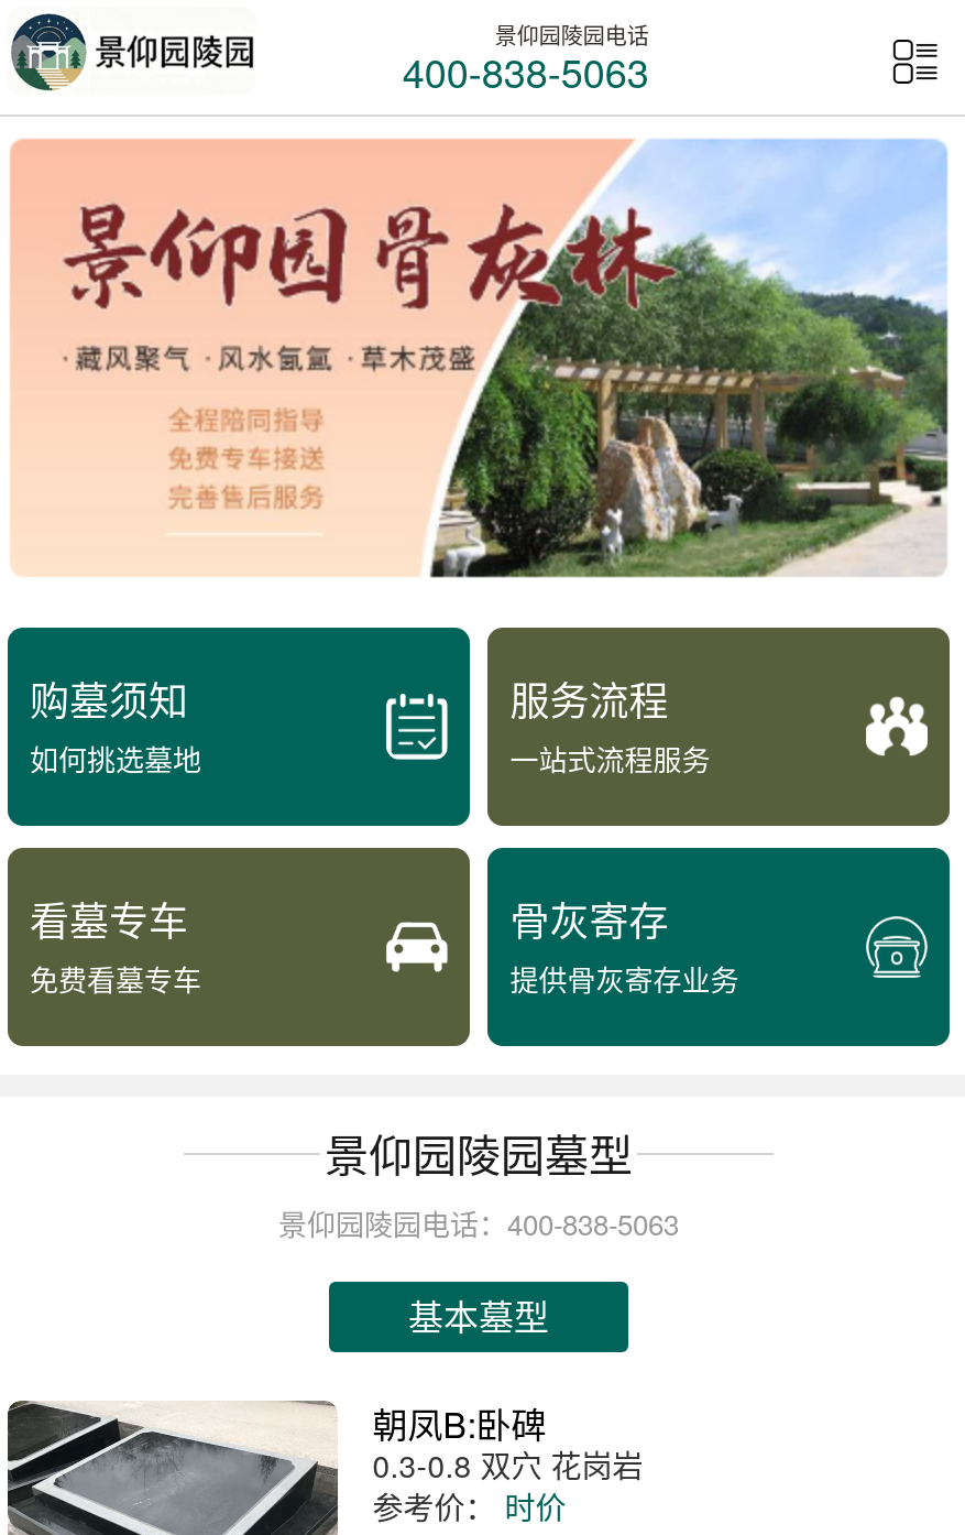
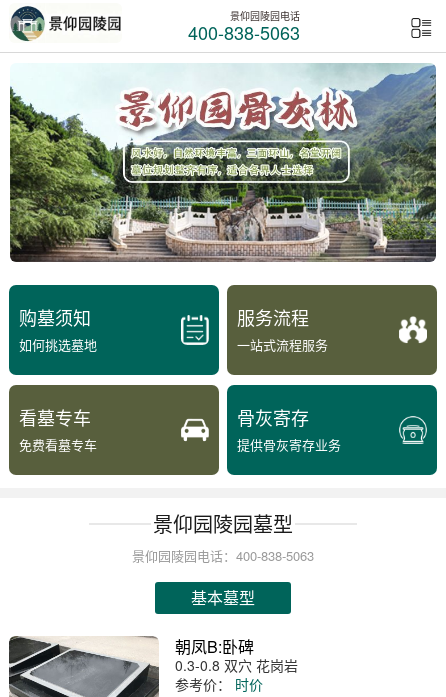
[10,139,947,579] [image] -> [9,63,437,263] [image]

